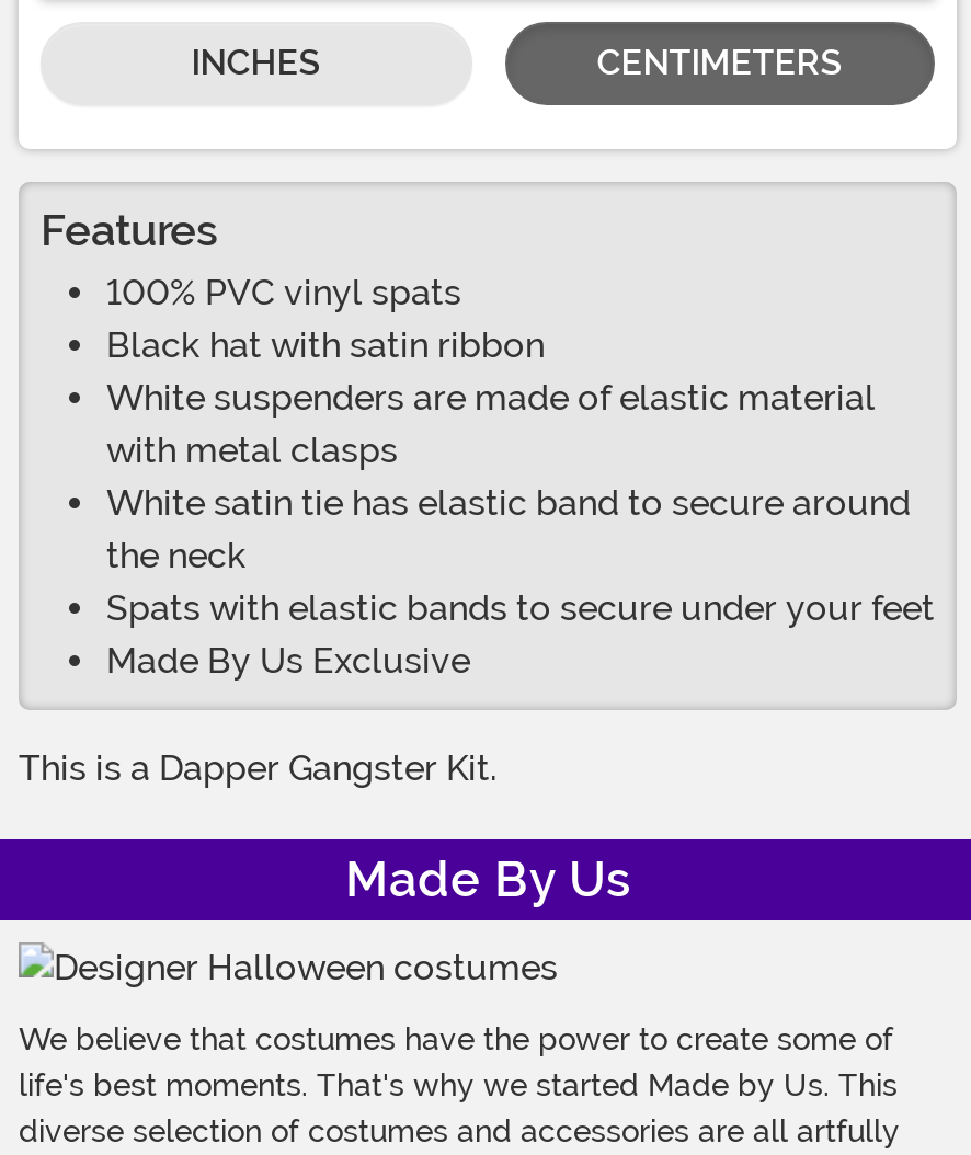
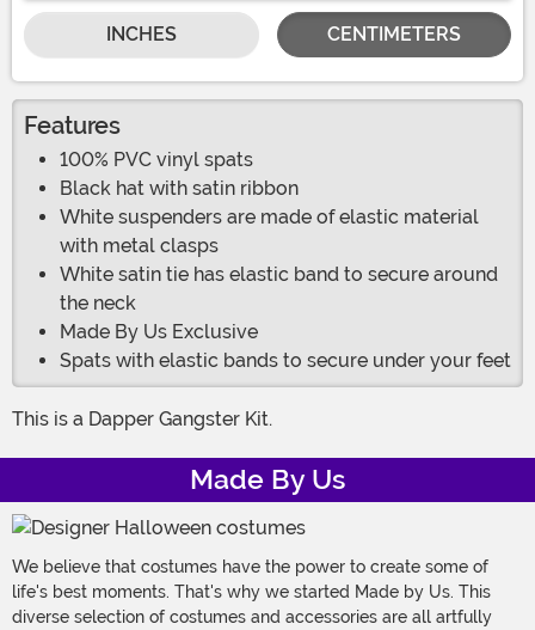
moved [106,588,935,629] -> [60,349,511,372]: Spats with elastic bands to secure under your feet
moved [106,640,470,682] -> [60,321,258,343]: Made By Us Exclusive

